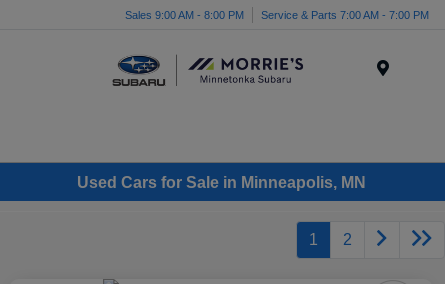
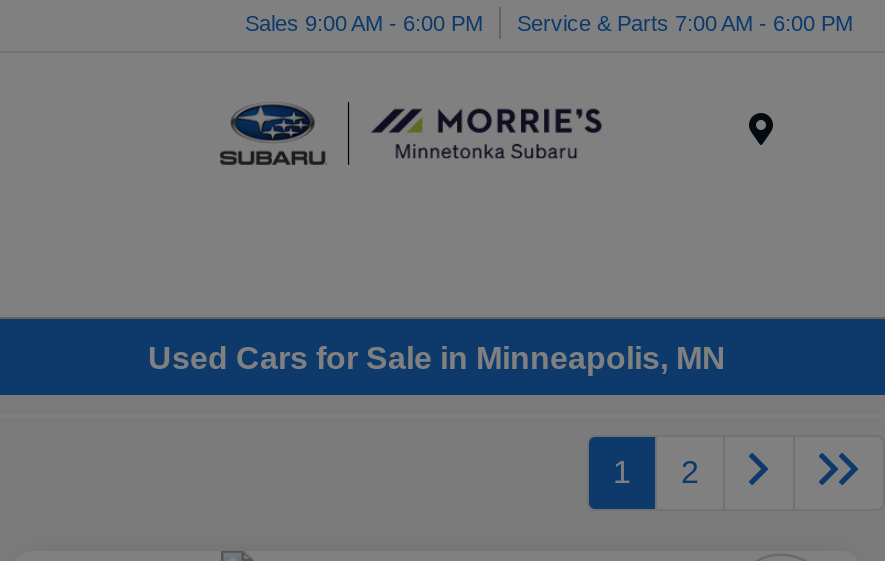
[125,8,244,20] Sales 9:00 AM - 8:00 PM -> [245,10,483,34] Sales 9:00 AM - 6:00 PM
[261,8,429,20] Service & Parts 7:00 AM - 7:00 PM -> [517,10,853,34] Service & Parts 7:00 AM - 6:00 PM

